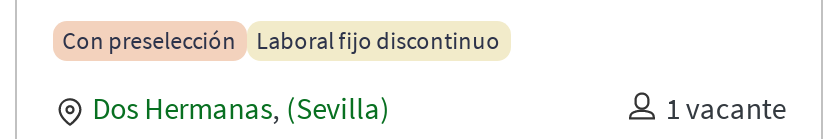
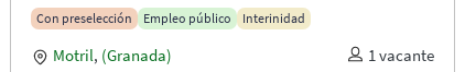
[256,25,500,55] Laboral fijo discontinuo -> [143,10,305,26] Empleo público | Interinidad
[92,89,390,127] Dos Hermanas, (Sevilla) -> [52,45,171,65] Motril, (Granada)

